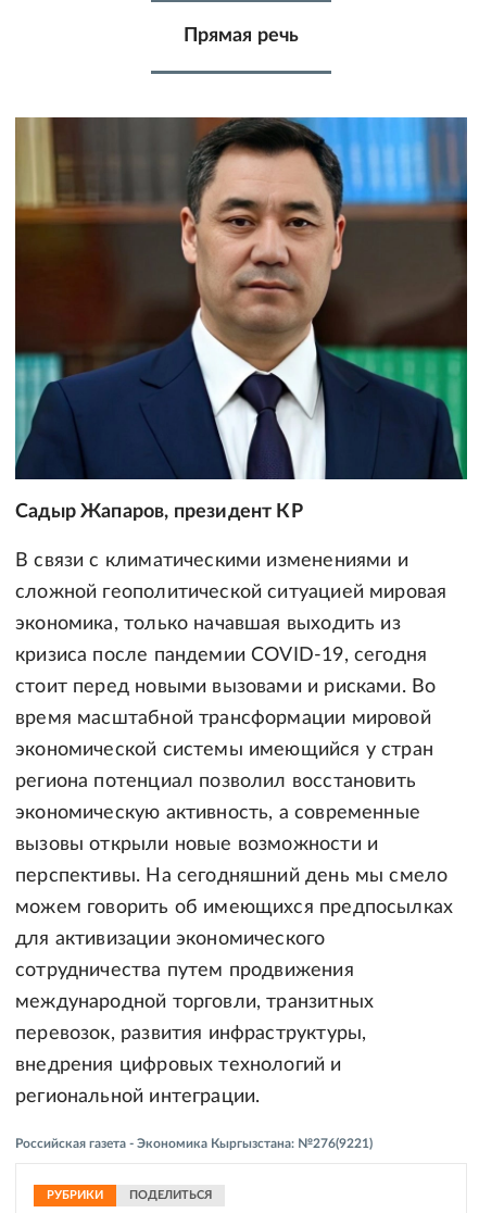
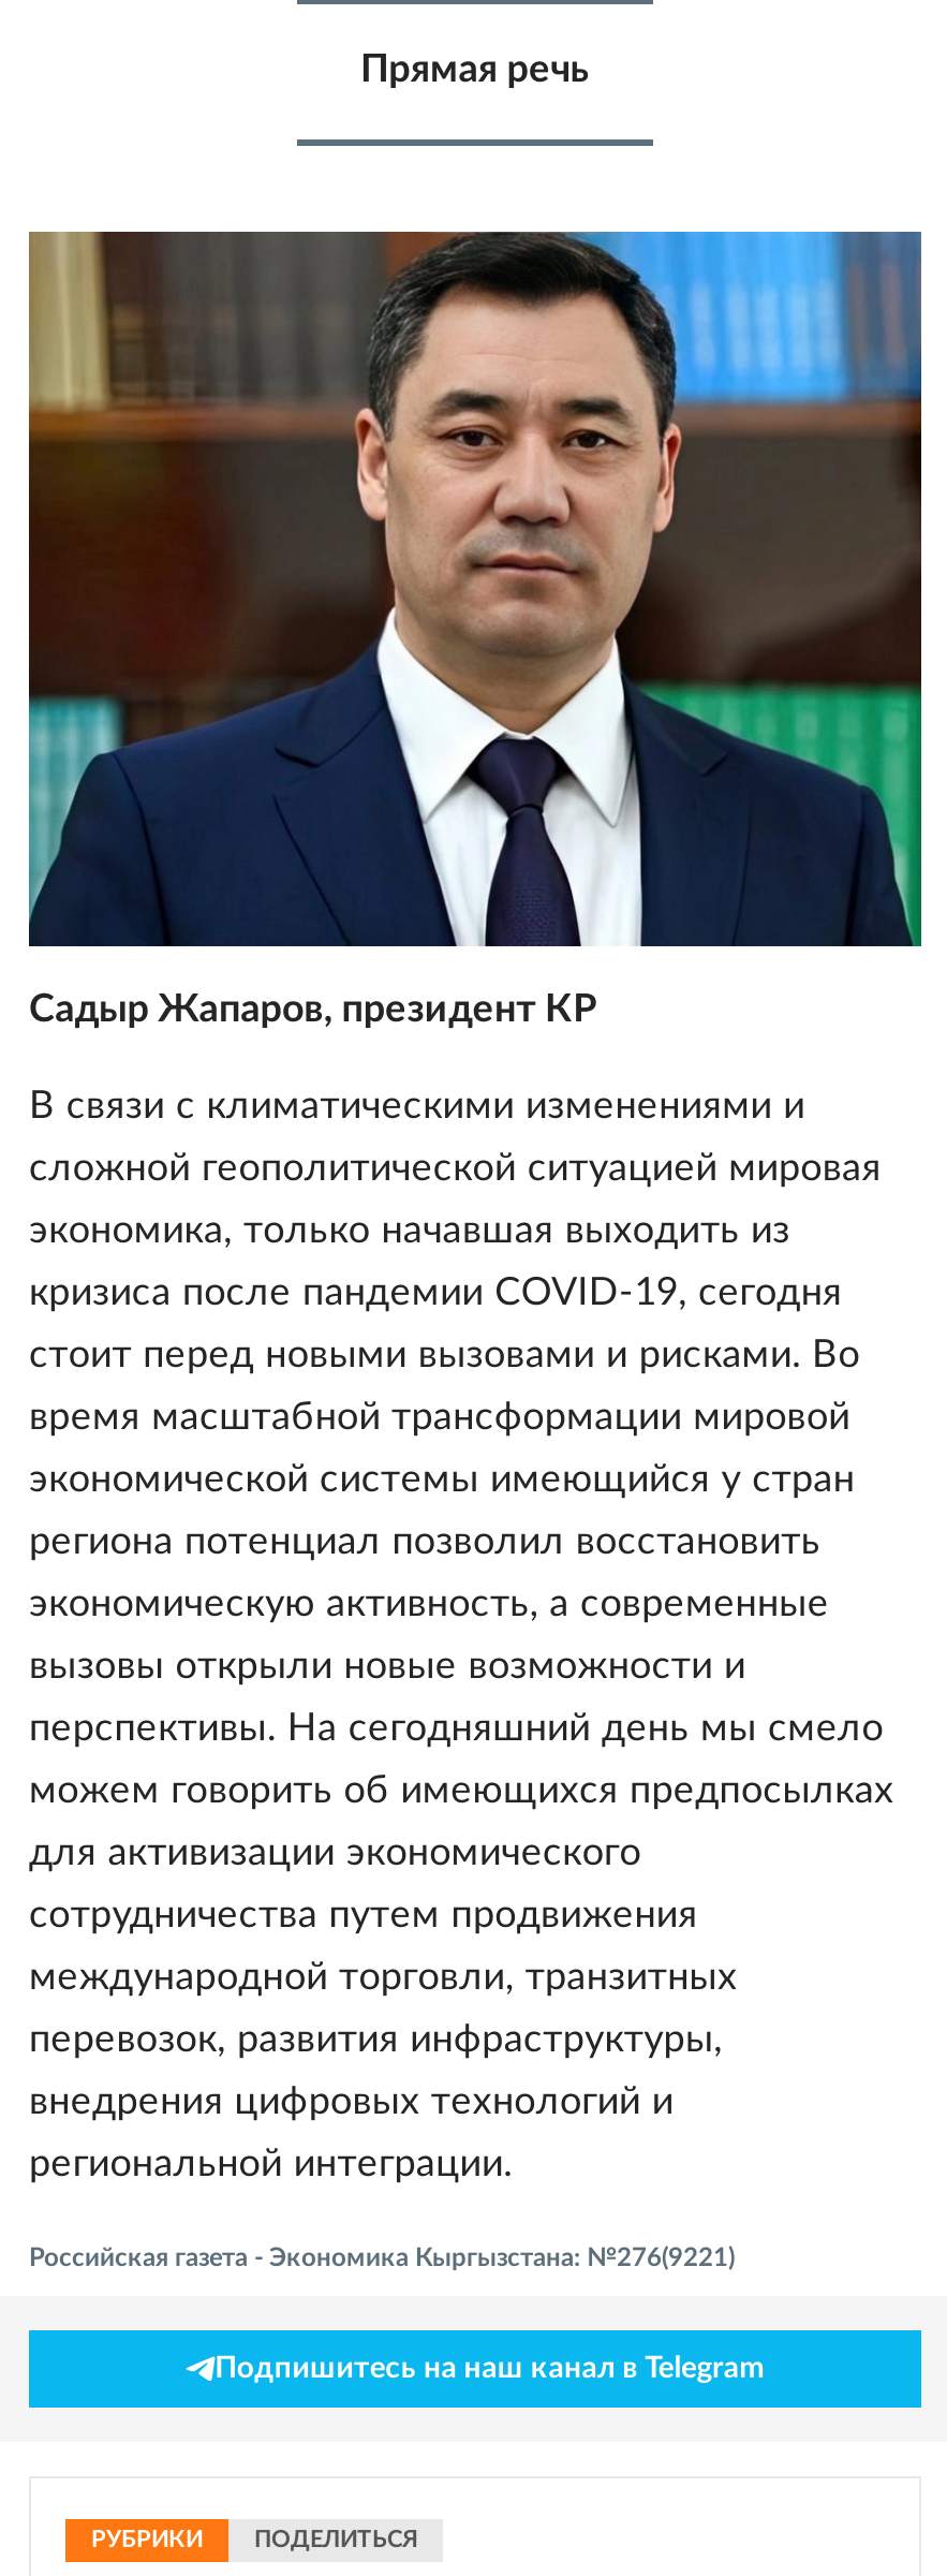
none -> [215,2354,766,2384] Подпишитесь на наш канал в Telegram

